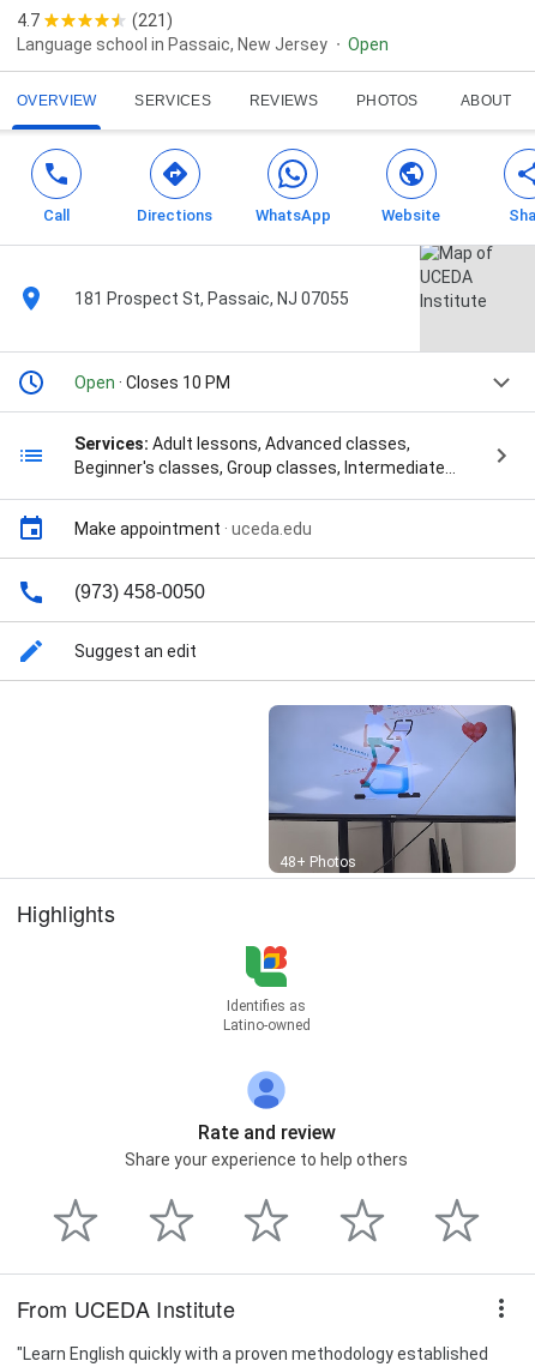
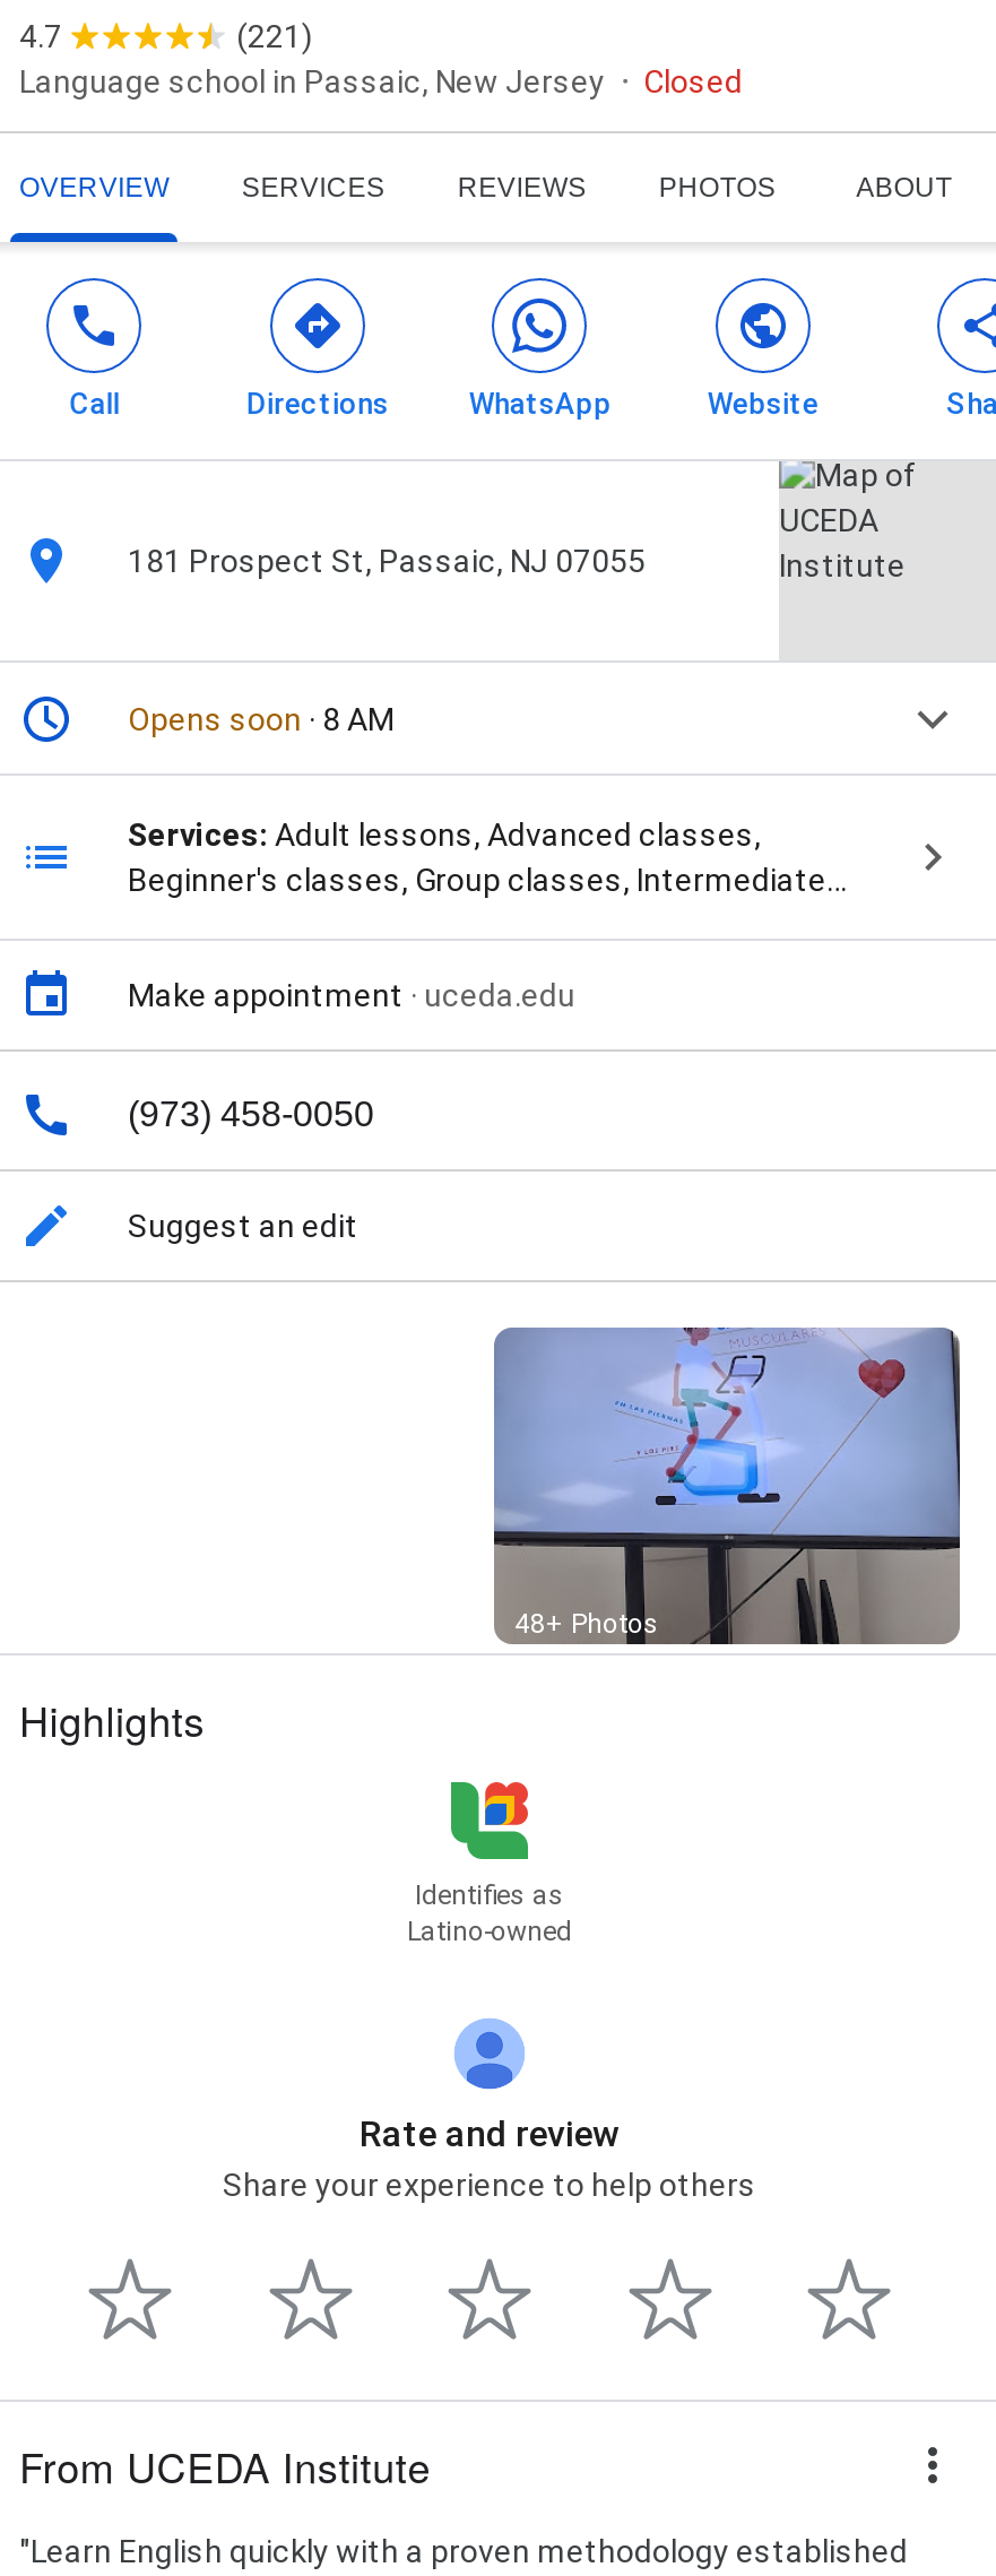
[348,35,389,54] Open -> [643,64,743,100] Closed
[74,373,230,392] Open · Closes 10 PM -> [128,702,395,738] Opens soon · 8 AM

